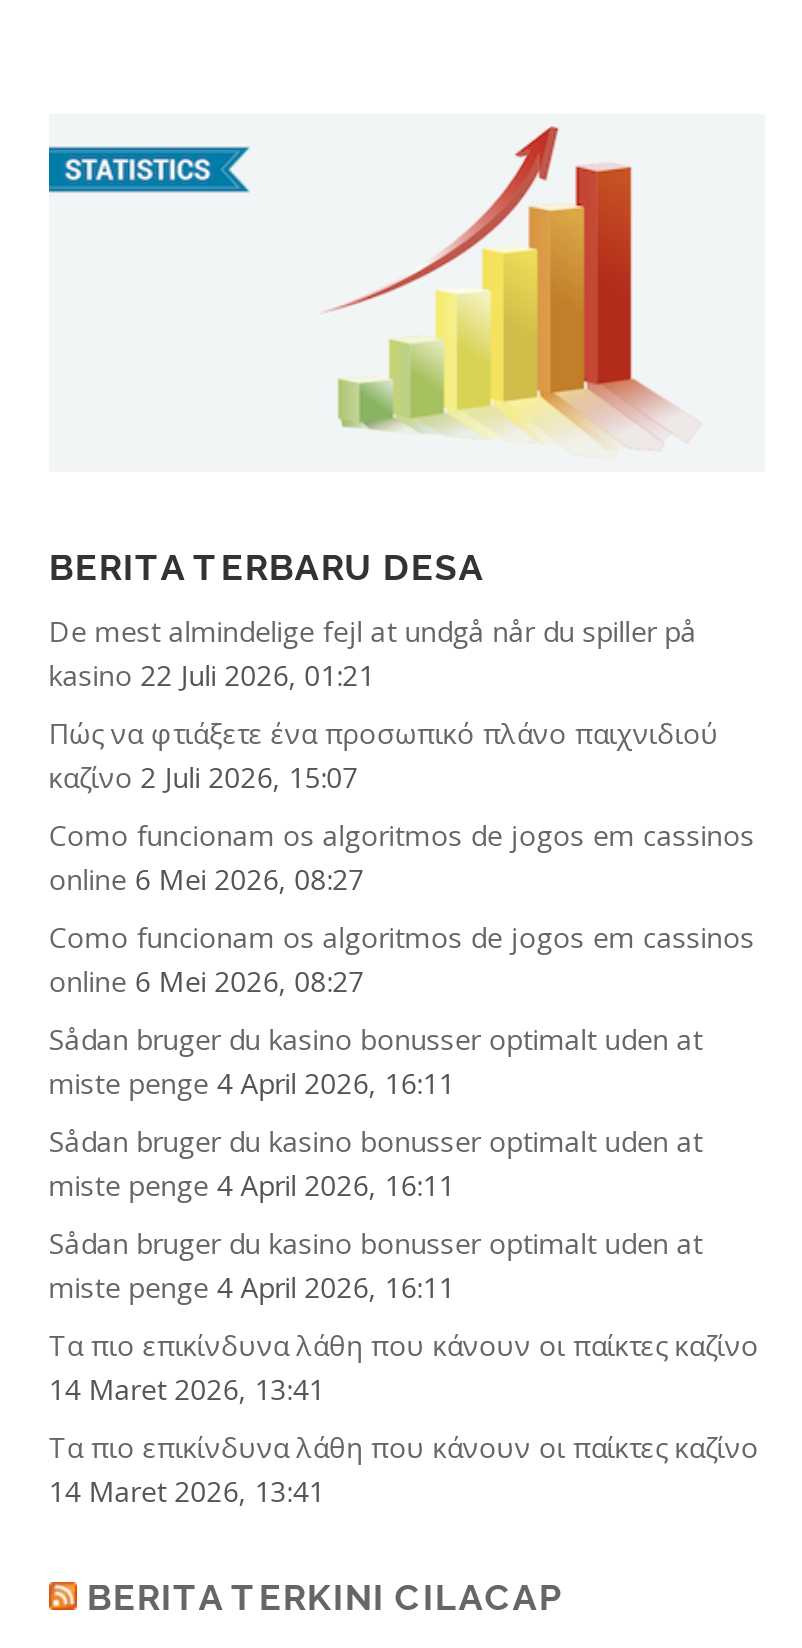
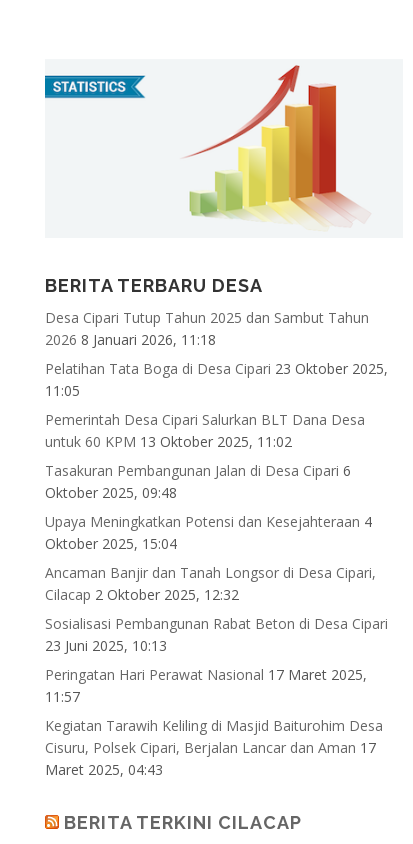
[49,612,697,694] De mest almindelige fejl at undgå når du spiller på | kasino 22 Juli 2026, 01:21 -> [45,308,369,349] Desa Cipari Tutup Tahun 2025 dan Sambut Tahun | 2026 8 Januari 2026, 11:18
[49,714,719,796] Πώς να φτιάξετε ένα προσωπικό πλάνο παιχνιδιού | καζίνο 2 Juli 2026, 15:07 -> [45,359,388,400] Pelatihan Tata Boga di Desa Cipari 23 Oktober 2025, | 11:05
[49,816,755,898] Como funcionam os algoritmos de jogos em cassinos | online 6 Mei 2026, 08:27 -> [45,410,365,451] Pemerintah Desa Cipari Salurkan BLT Dana Desa | untuk 60 KPM 13 Oktober 2025, 11:02
[49,918,755,1000] Como funcionam os algoritmos de jogos em cassinos | online 6 Mei 2026, 08:27 -> [45,461,351,502] Tasakuran Pembangunan Jalan di Desa Cipari 6 | Oktober 2025, 09:48
[49,1020,703,1102] Sådan bruger du kasino bonusser optimalt uden at | miste penge 4 April 2026, 16:11 -> [45,512,372,553] Upaya Meningkatkan Potensi dan Kesejahteraan 4 | Oktober 2025, 15:04
[49,1122,703,1204] Sådan bruger du kasino bonusser optimalt uden at | miste penge 4 April 2026, 16:11 -> [45,563,376,604] Ancaman Banjir dan Tanah Longsor di Desa Cipari, | Cilacap 2 Oktober 2025, 12:32
[49,1224,703,1306] Sådan bruger du kasino bonusser optimalt uden at | miste penge 4 April 2026, 16:11 -> [45,614,388,655] Sosialisasi Pembangunan Rabat Beton di Desa Cipari | 23 Juni 2025, 10:13
[49,1326,759,1408] Τα πιο επικίνδυνα λάθη που κάνουν οι παίκτες καζίνο | 14 Maret 2026, 13:41 -> [45,665,367,706] Peringatan Hari Perawat Nasional 17 Maret 2025, | 11:57
[49,1428,759,1510] Τα πιο επικίνδυνα λάθη που κάνουν οι παίκτες καζίνο | 14 Maret 2026, 13:41 -> [45,716,383,779] Kegiatan Tarawih Keliling di Masjid Baiturohim Desa | Cisuru, Polsek Cipari, Berjalan Lancar dan Aman 17 | Maret 2025, 04:43

